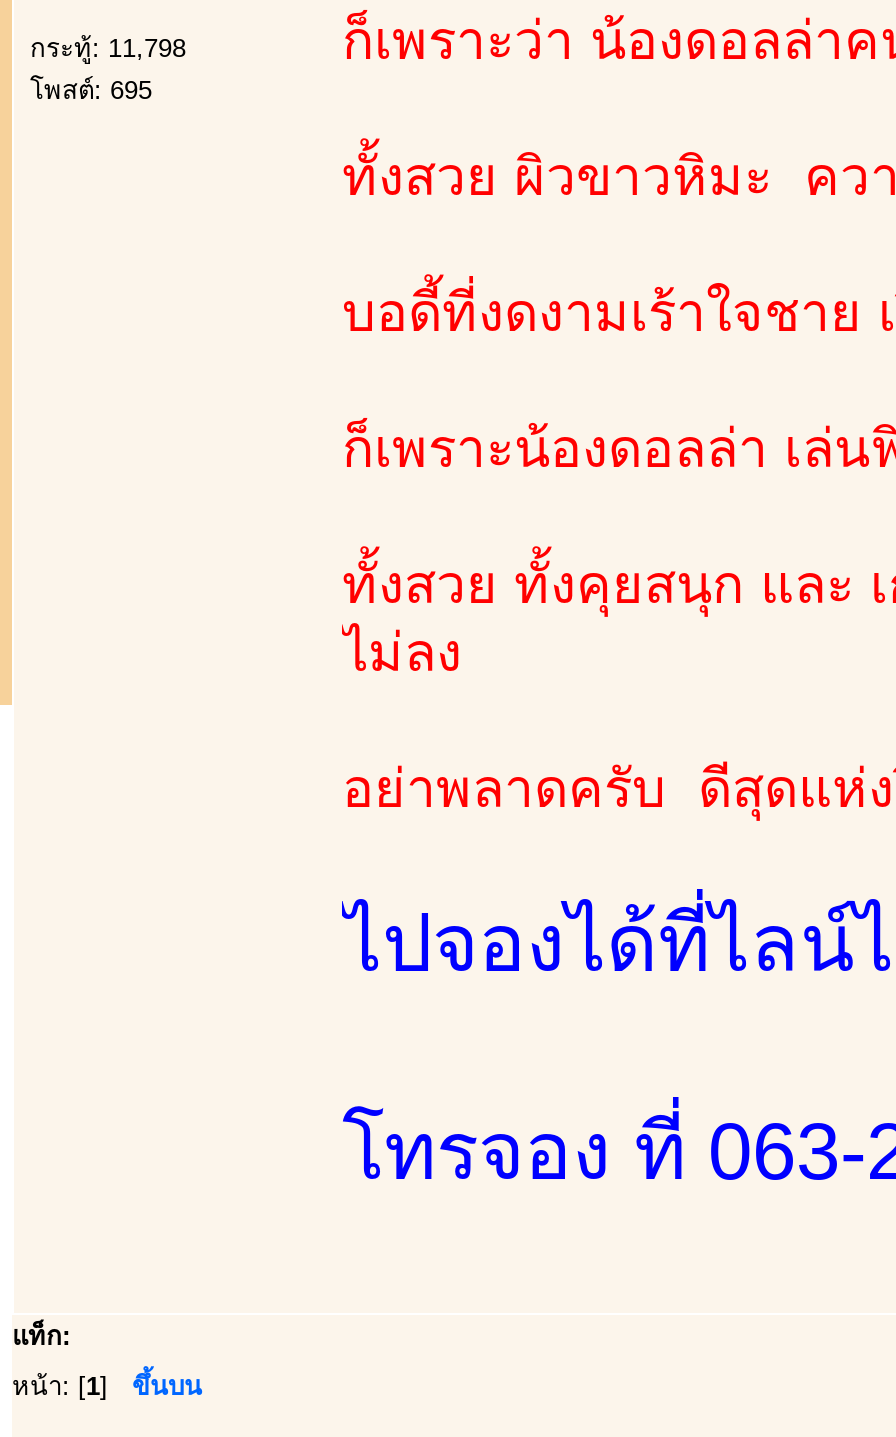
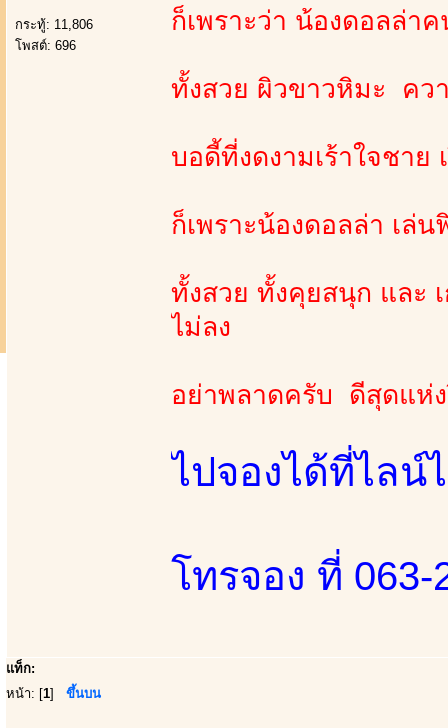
[30,32,186,62] กระทู้: 11,798 -> [15,17,93,32] กระทู้: 11,806
[30,74,152,104] โพสต์: 695 -> [15,38,76,53] โพสต์: 696

